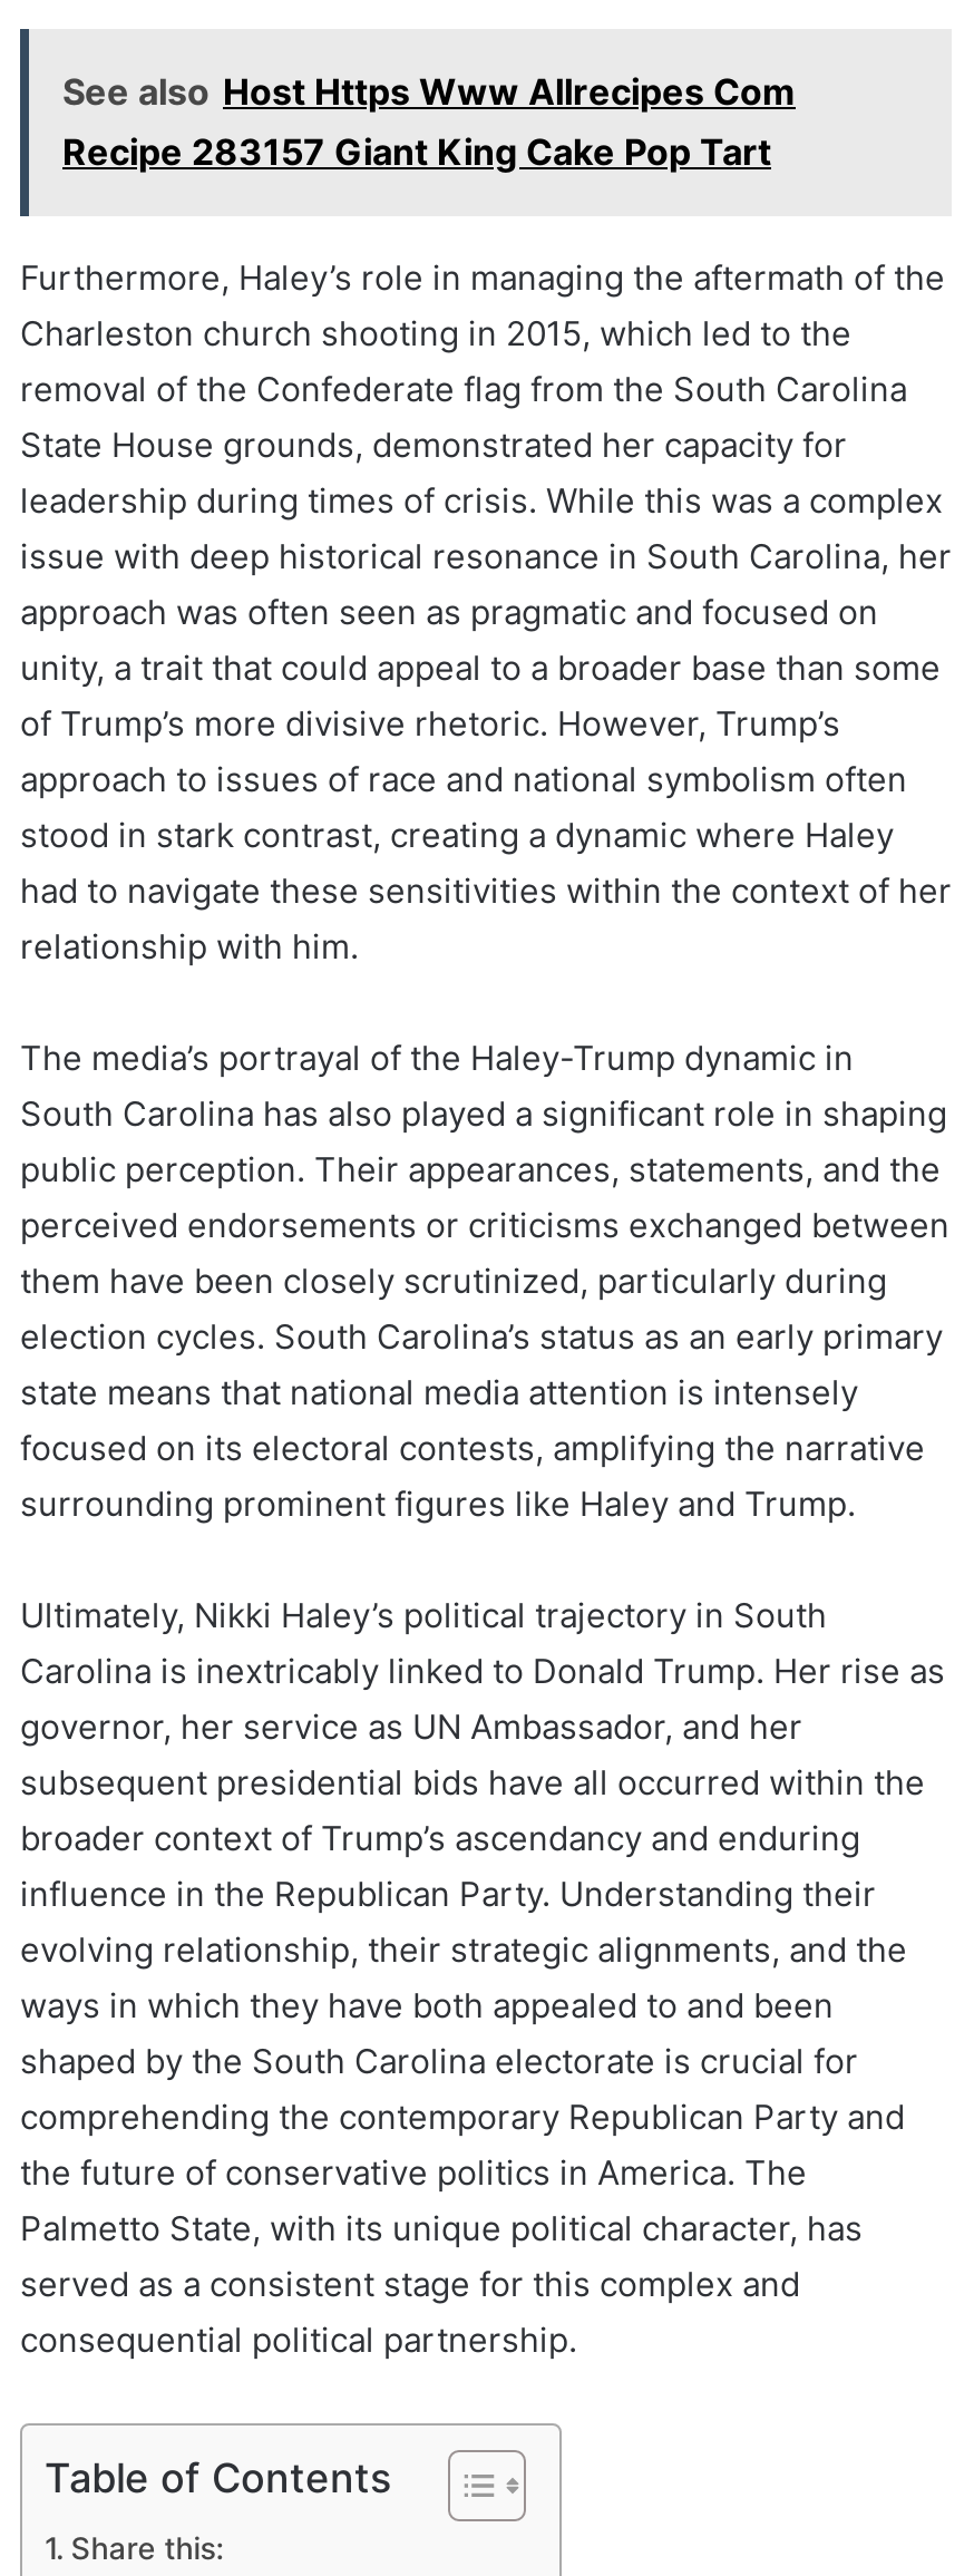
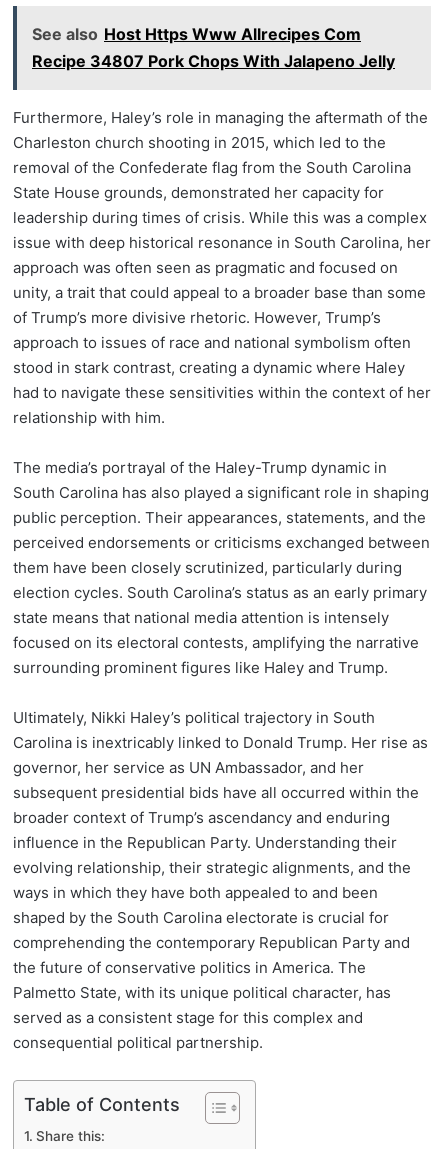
[62,129,771,174] Recipe 283157 Giant King Cake Pop Tart -> [32,51,395,71] Recipe 34807 Pork Chops With Jalapeno Jelly

